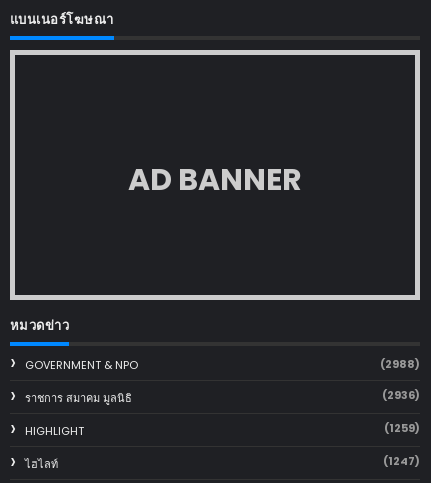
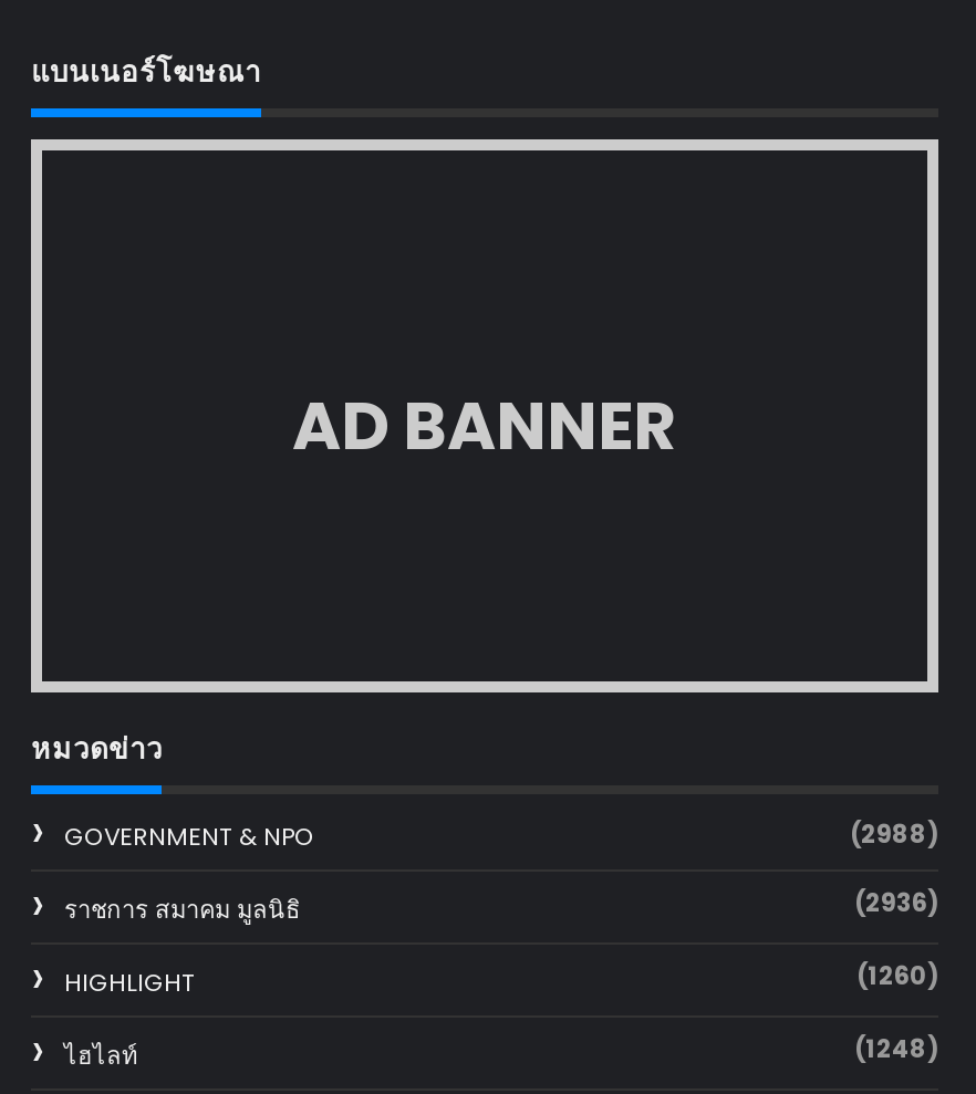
[384,420,420,436] (1259) -> [856,959,938,994] (1260)
[383,453,420,469] (1247) -> [854,1032,938,1067] (1248)

